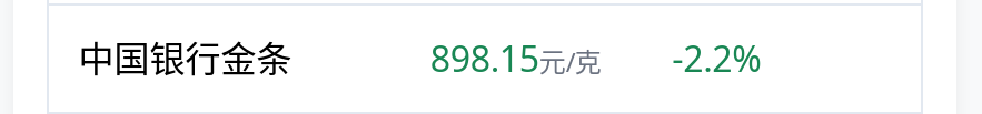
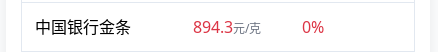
[430,34,601,83] 898.15元/克 -> [193,16,261,38] 894.3元/克
[672,34,761,83] -2.2% -> [302,16,324,38] 0%

